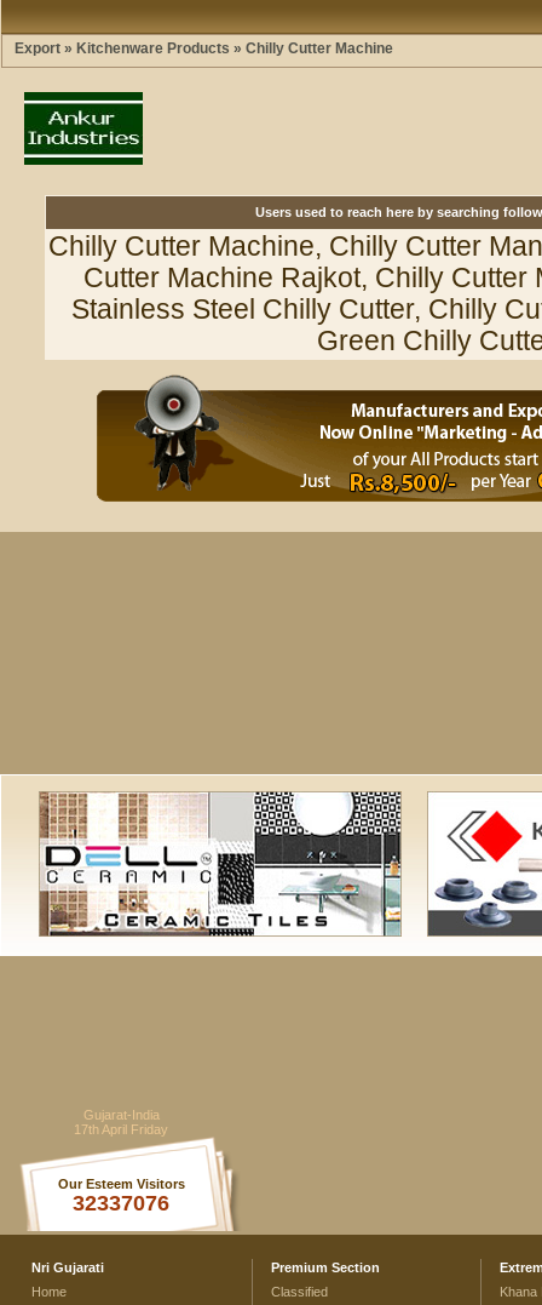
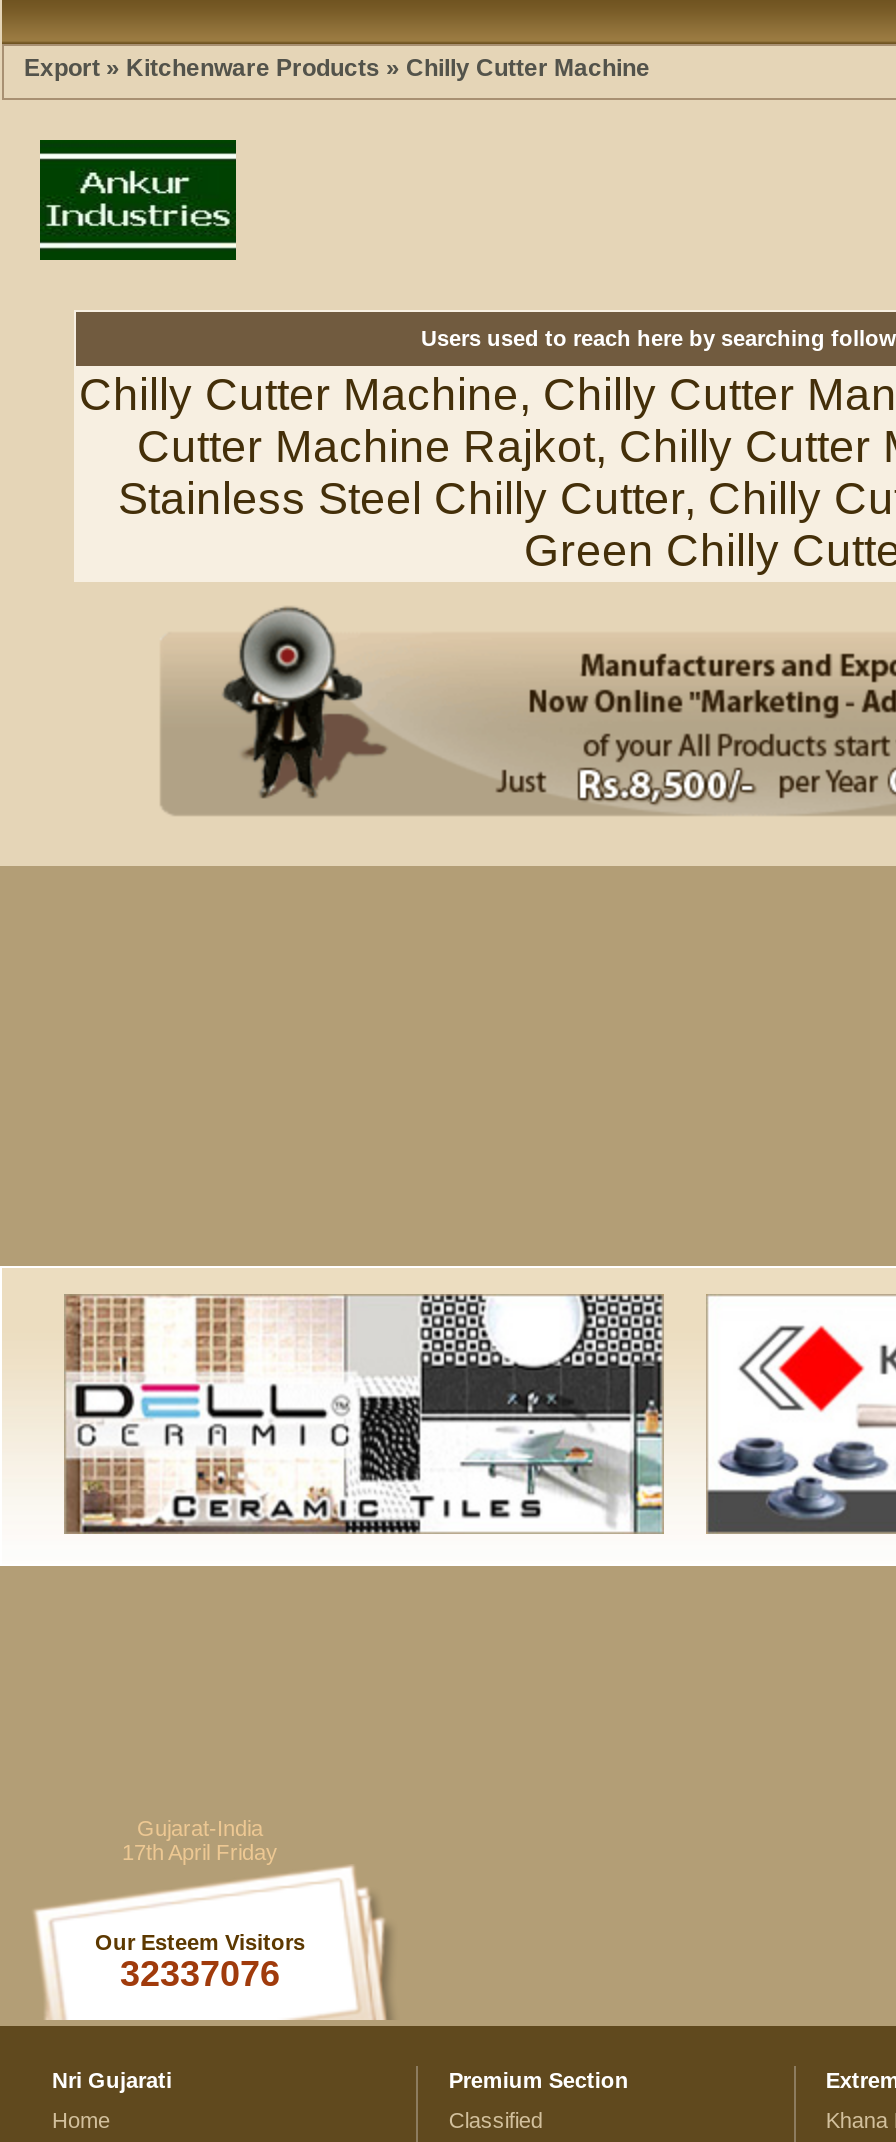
[96,389,538,503] [image] -> [160,632,890,816] [image]

